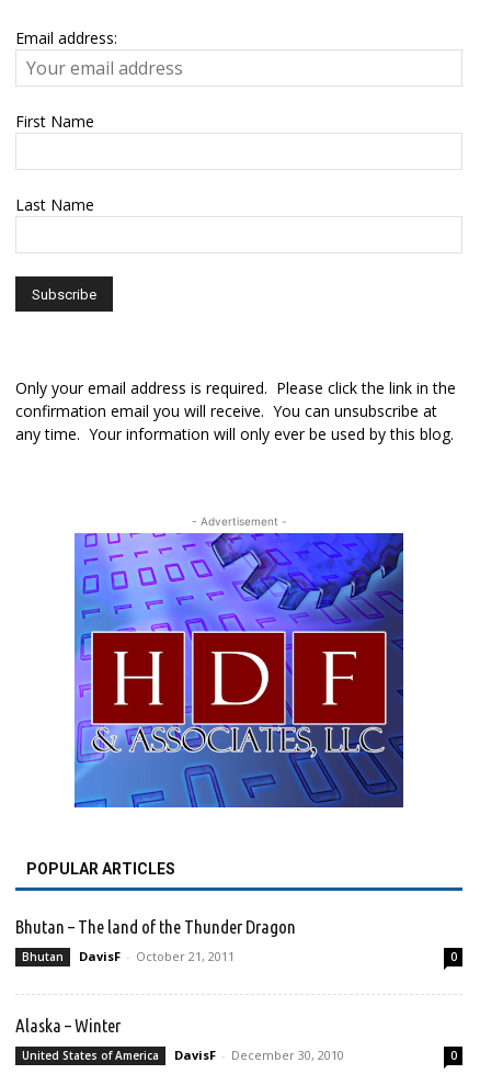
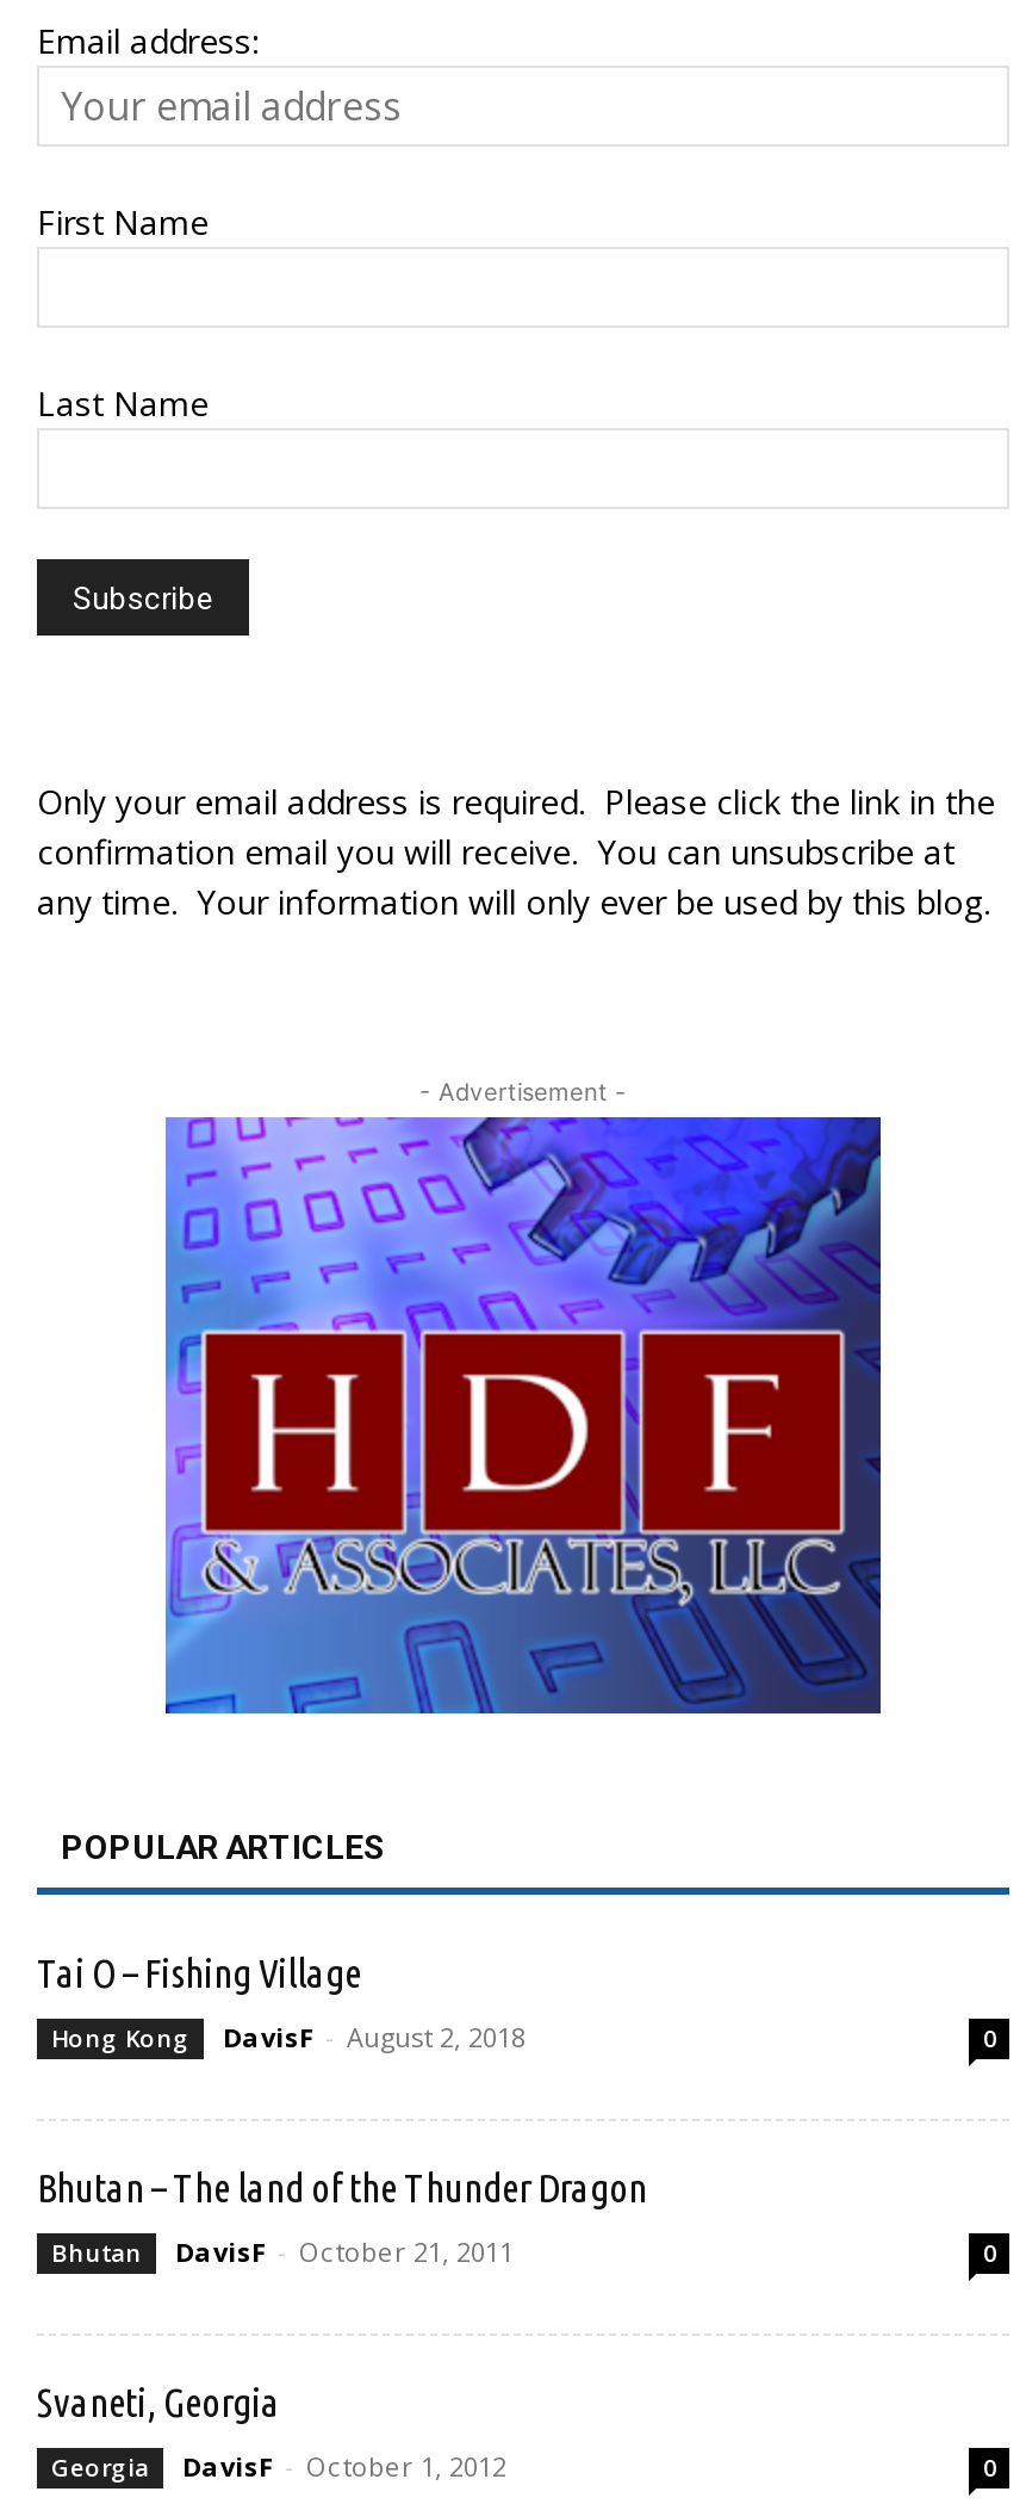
none -> [37,1949,997,2054] Tai O – Fishing Village | Hong Kong | DavisF - August 2, 2018 | 0
[15,1015,121,1035] Alaska – Winter -> [37,2379,280,2424] Svaneti, Georgia
[22,1046,344,1063] United States of America | DavisF - December 30, 2010 -> [51,2448,506,2483] Georgia | DavisF - October 1, 2012

